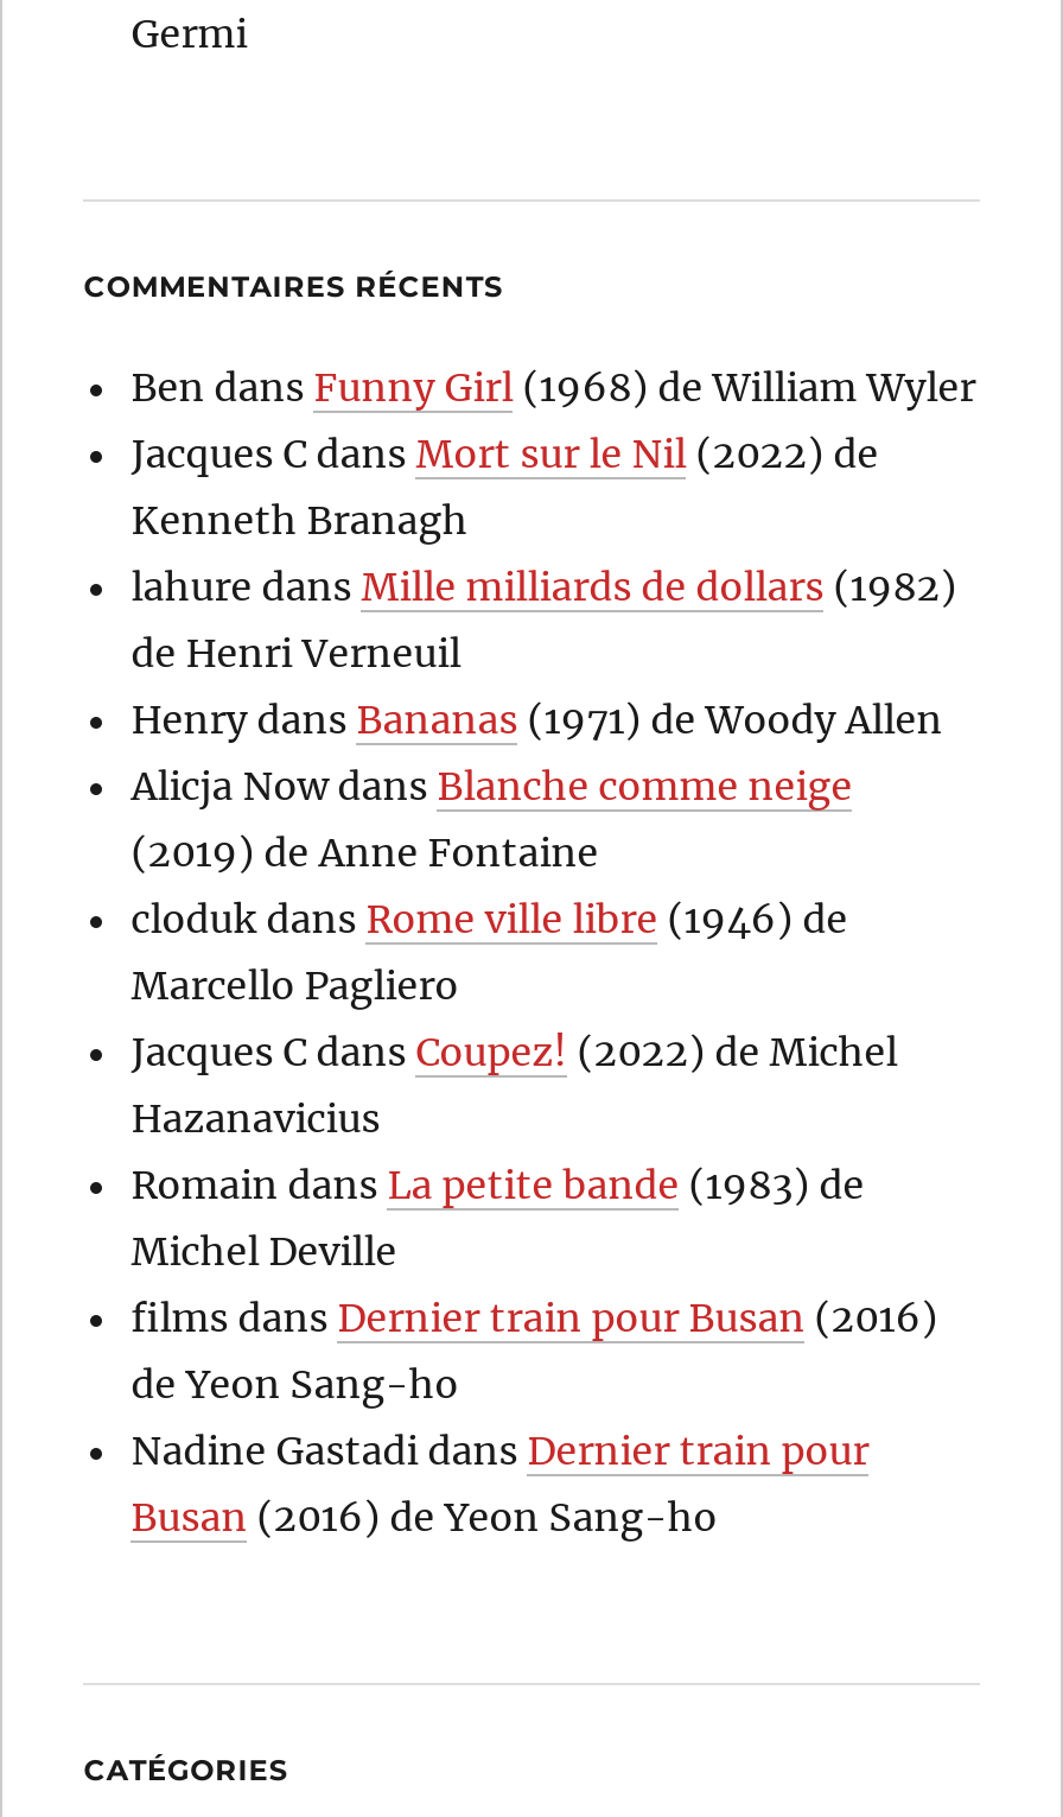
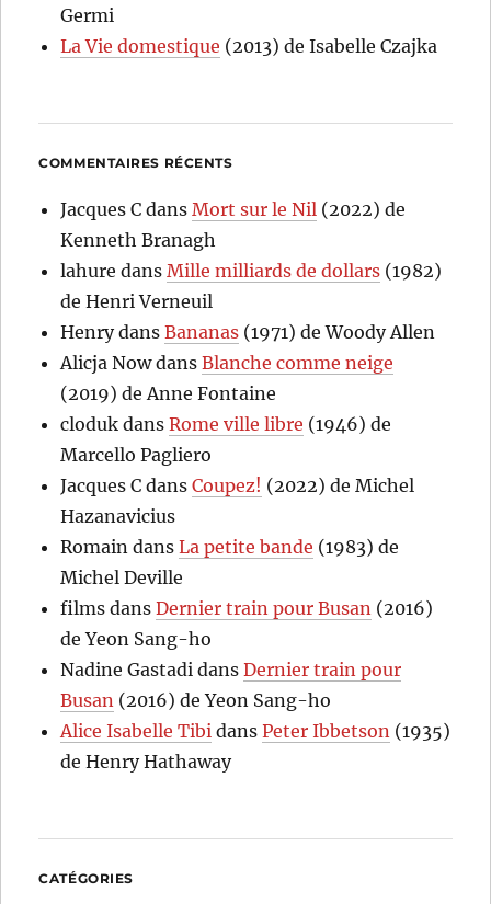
none -> [61,36,438,57] La Vie domestique (2013) de Isabelle Czajka
[131,364,976,412] Ben dans Funny Girl (1968) de William Wyler -> none
none -> [61,720,451,773] Alice Isabelle Tibi dans Peter Ibbetson (1935) | de Henry Hathaway

